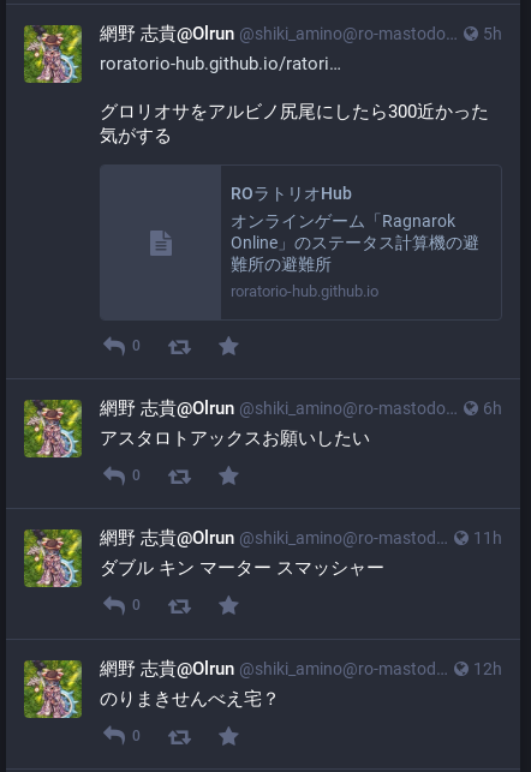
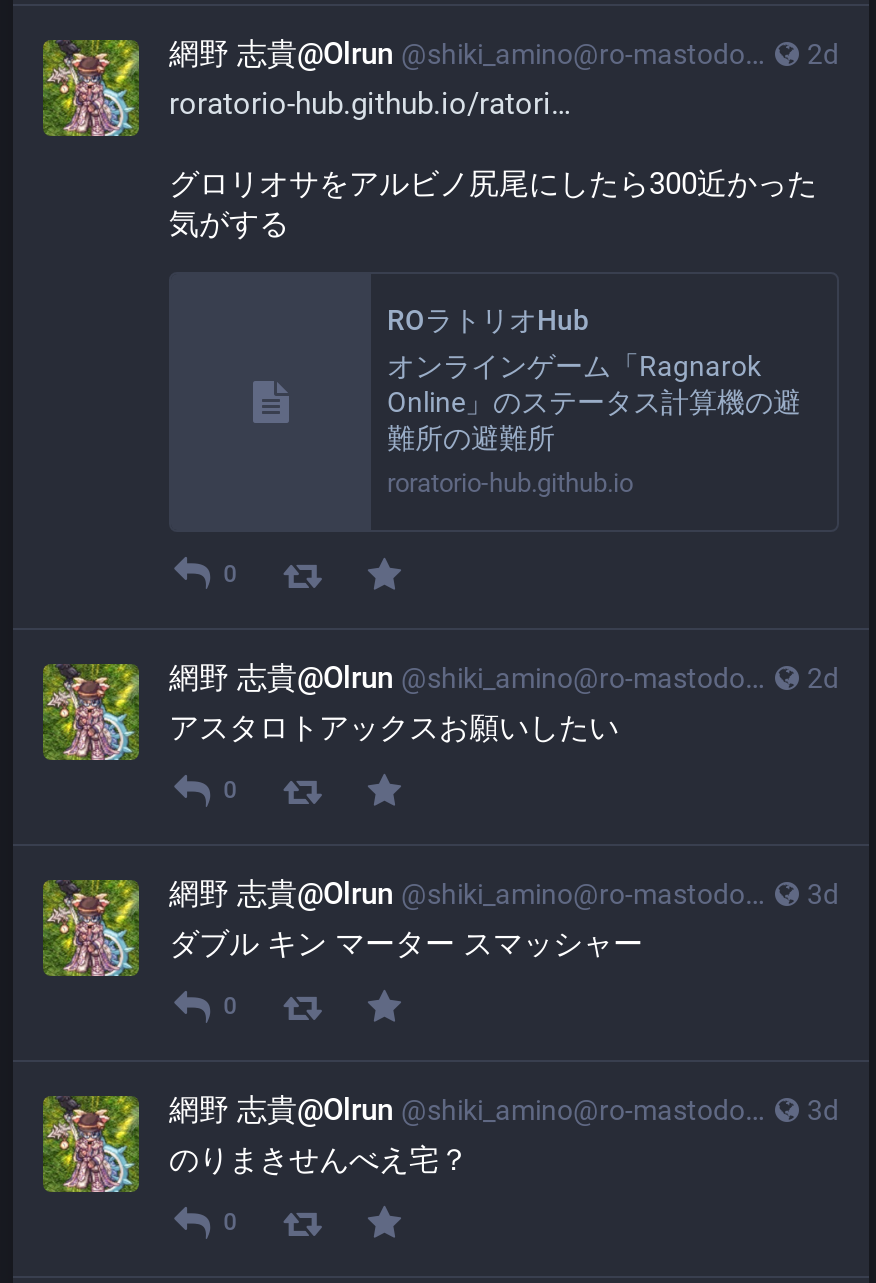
[483,24,502,43] 5h -> [807,37,839,69] 2d
[483,399,502,418] 6h -> [807,662,839,694] 2d
[473,529,502,548] 11h -> [807,878,839,910] 3d
[473,659,502,678] 12h -> [807,1094,839,1126] 3d

